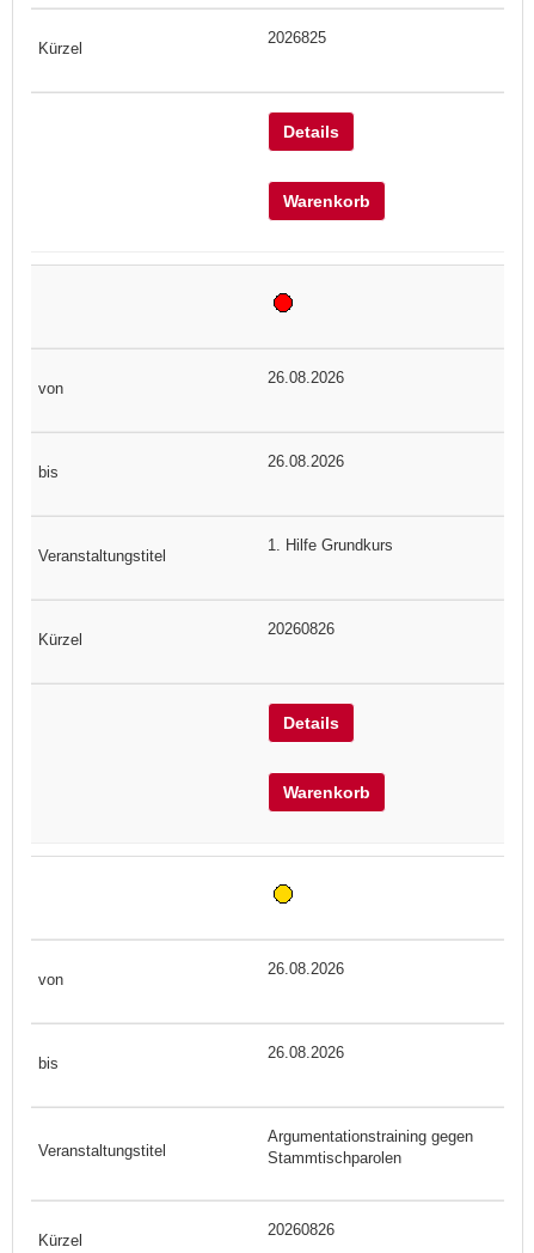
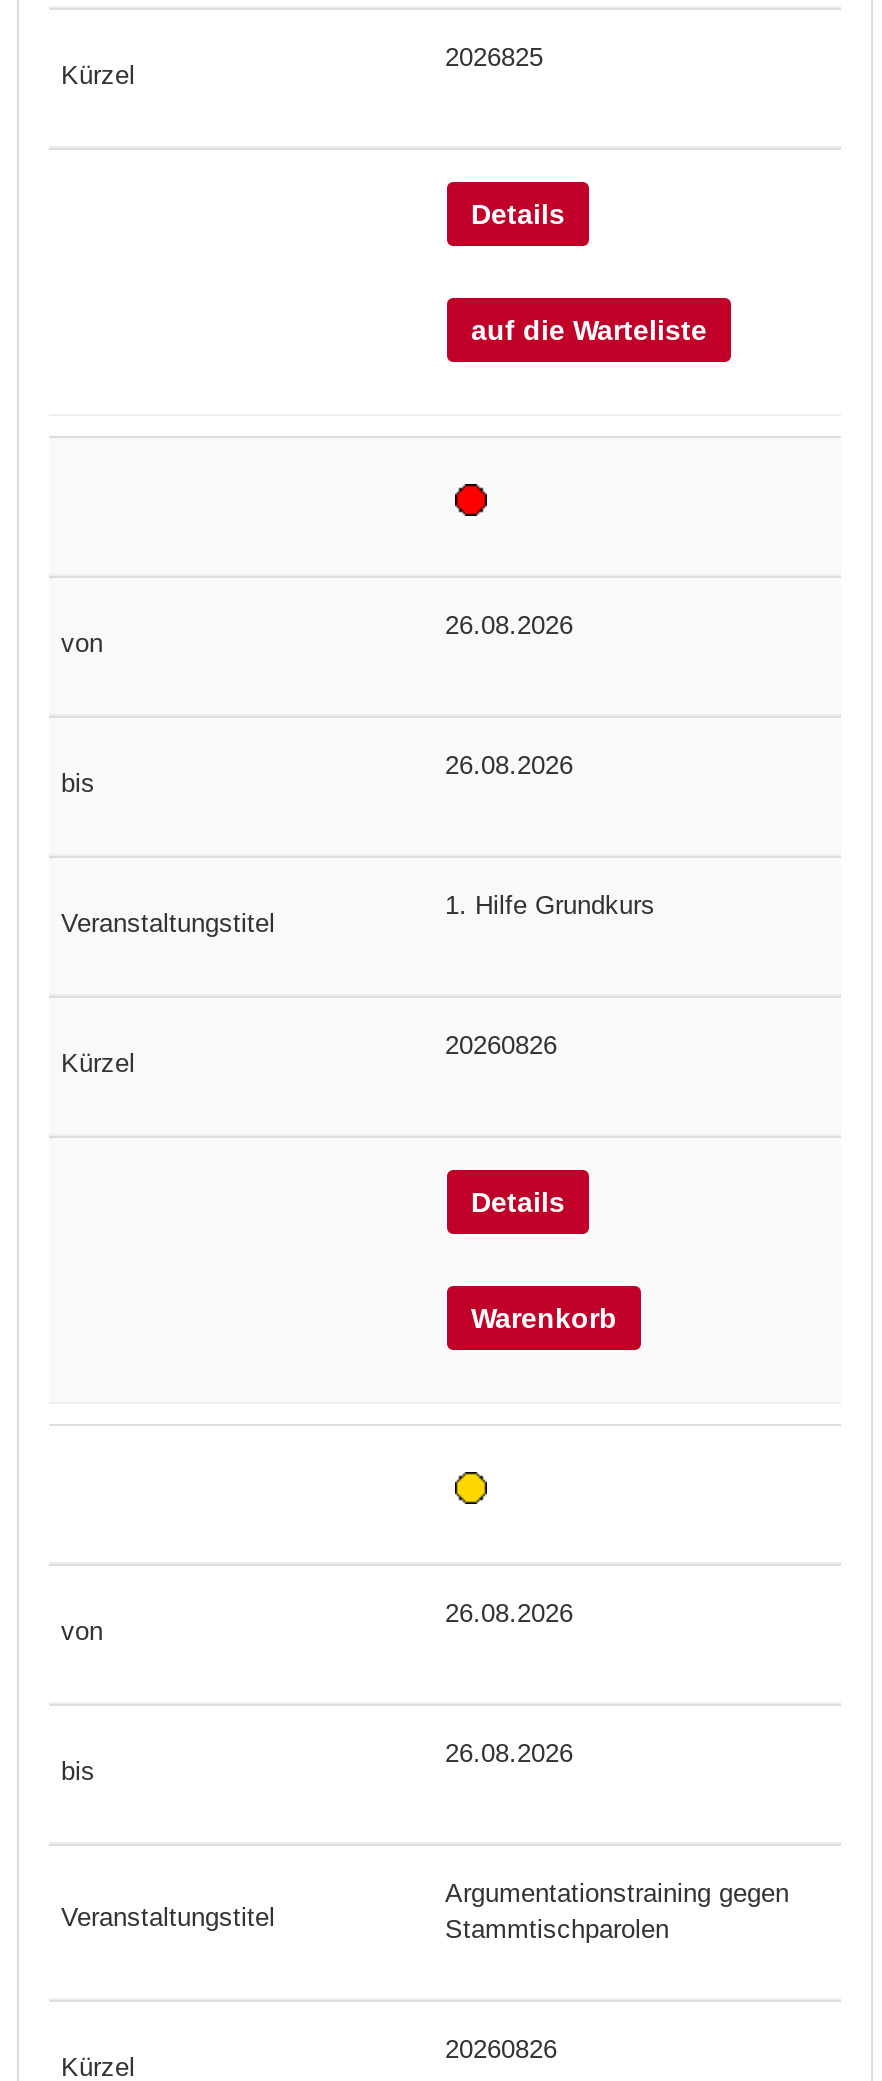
[283,192,370,211] Warenkorb -> [471,315,707,347] auf die Warteliste

